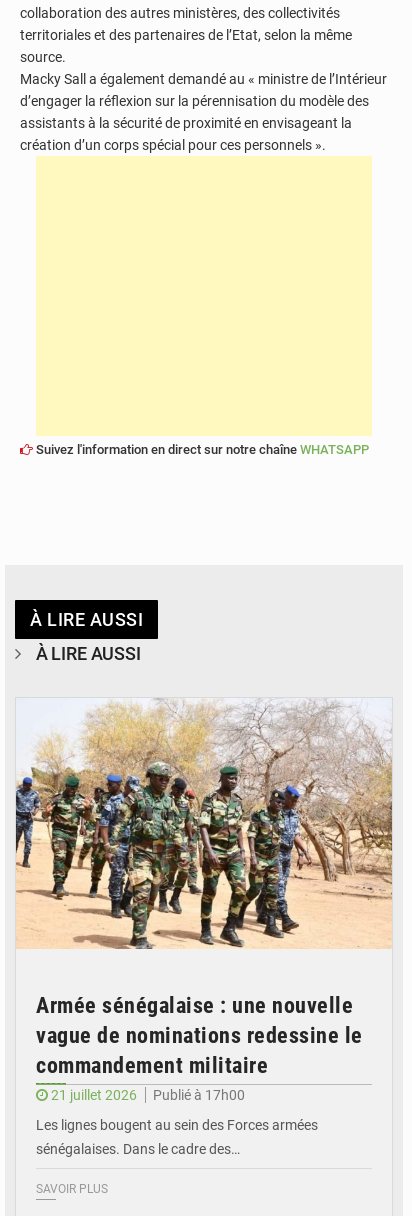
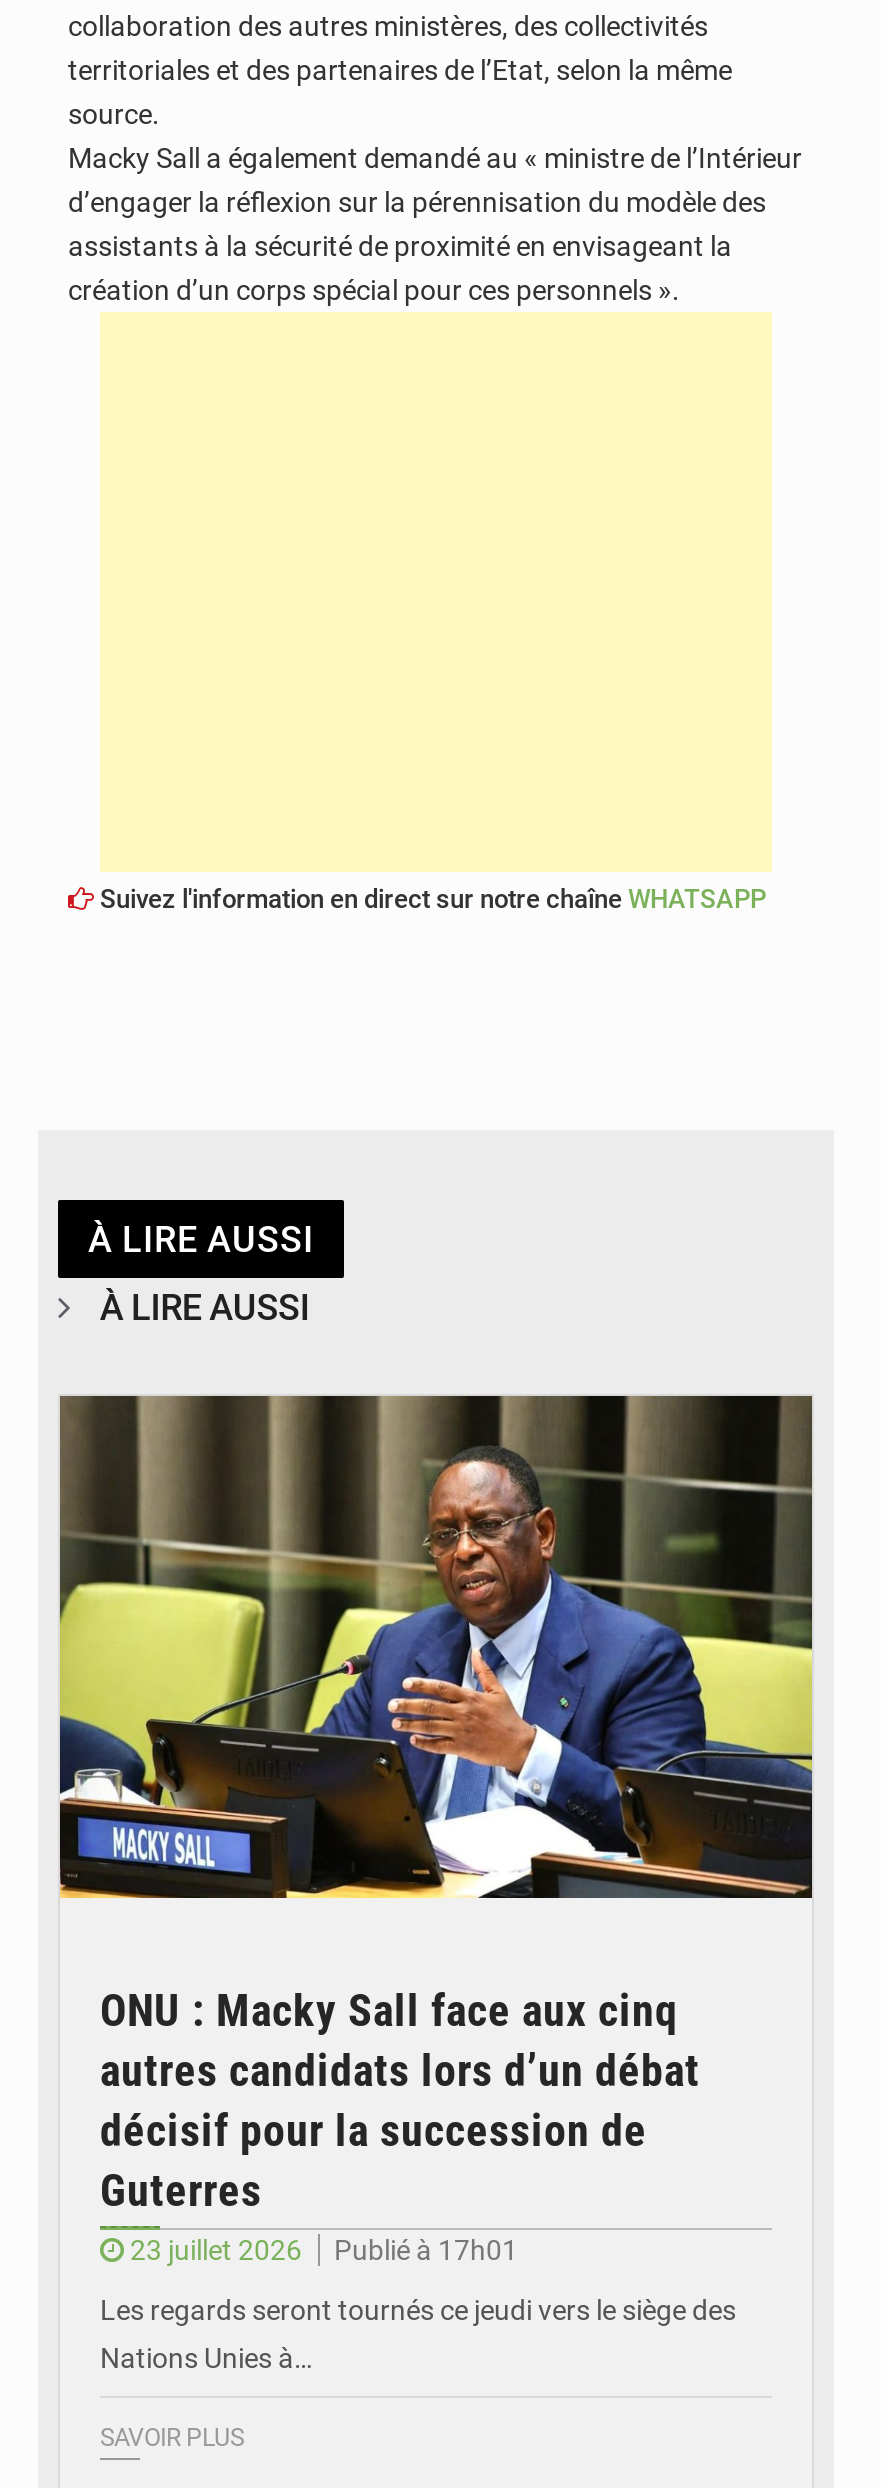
[15,698,393,950] [image] -> [58,1394,814,1900] [image]
[36,993,362,1103] Armée sénégalaise : une nouvelle | vague de nominations redessine le | commandement militaire | 21 juillet 2026 | Publié à 17h00 -> [100,1986,700,2266] ONU : Macky Sall face aux cinq | autres candidats lors d’un débat | décisif pour la succession de | Guterres | 23 juillet 2026 | Publié à 17h01
[36,1117,318,1133] Les lignes bougent au sein des Forces armées -> [100,2294,736,2326] Les regards seront tournés ce jeudi vers le siège des
[36,1141,240,1157] sénégalaises. Dans le cadre des… -> [100,2342,312,2374] Nations Unies à…

